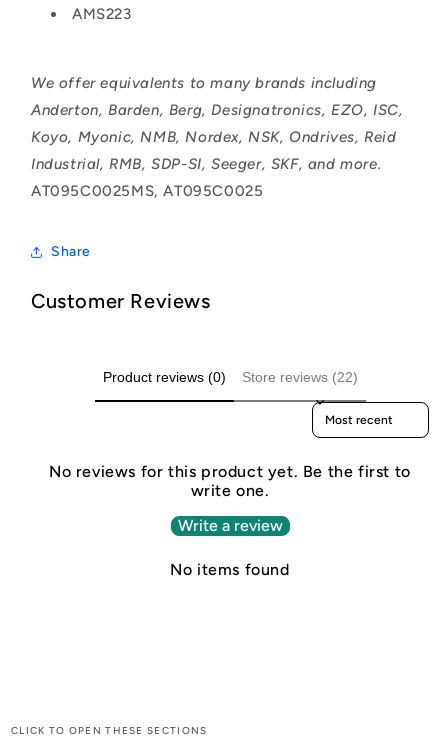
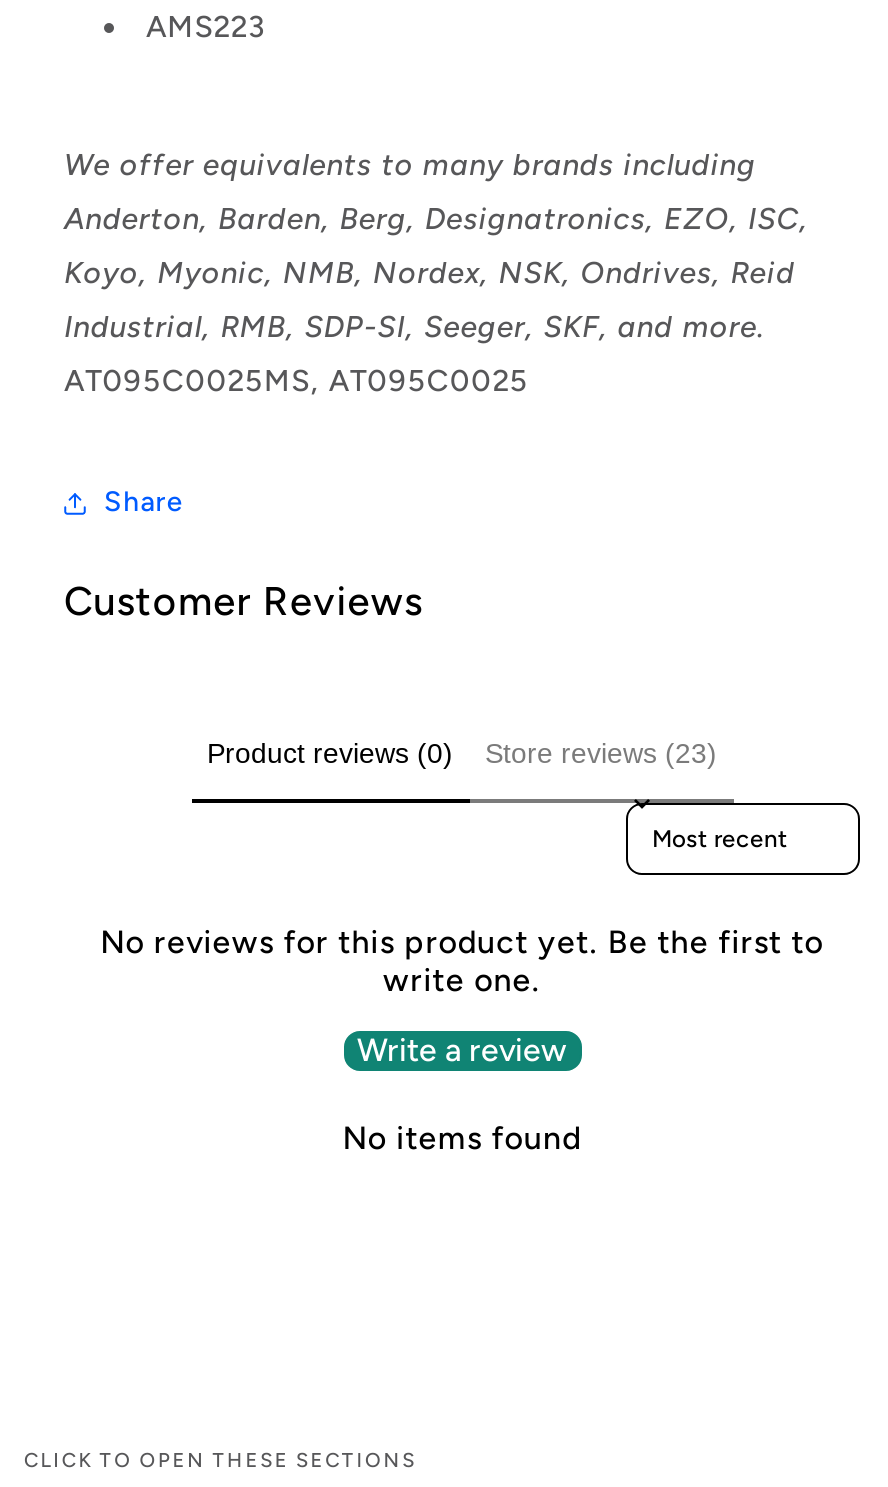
[241,369,357,385] Store reviews (22) -> [485,737,717,769] Store reviews (23)

